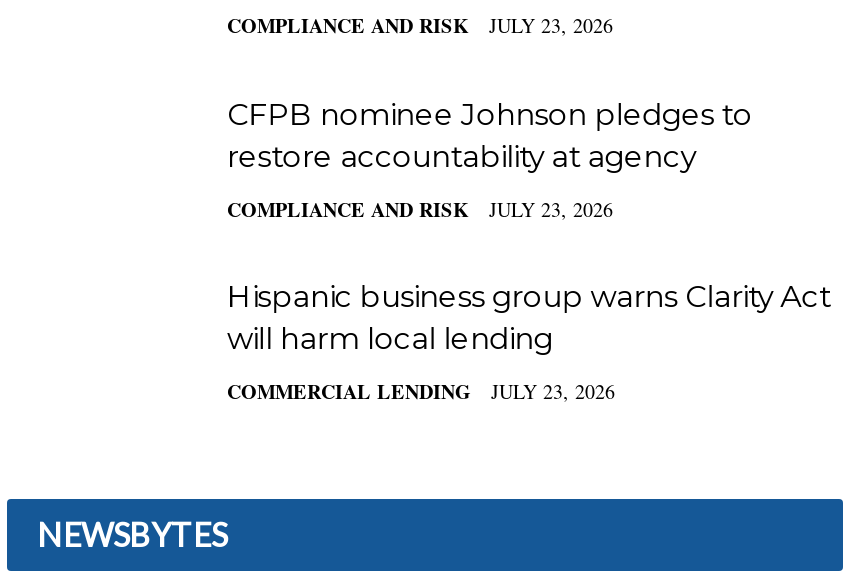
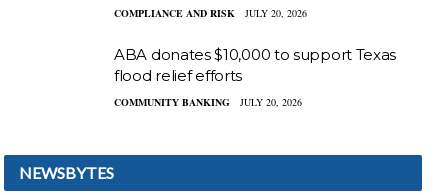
[227,11,830,405] JULY 23, 2026 | CFPB nominee Johnson pledges to | restore accountability at agency | COMPLIANCE AND RISK | JULY 23, 2026 | Hispanic business group warns Clarity Act | will harm local lending | COMMERCIAL LENDING | JULY 23, 2026 -> [114,6,396,109] JULY 20, 2026 | ABA donates $10,000 to support Texas | flood relief efforts | COMMUNITY BANKING | JULY 20, 2026

